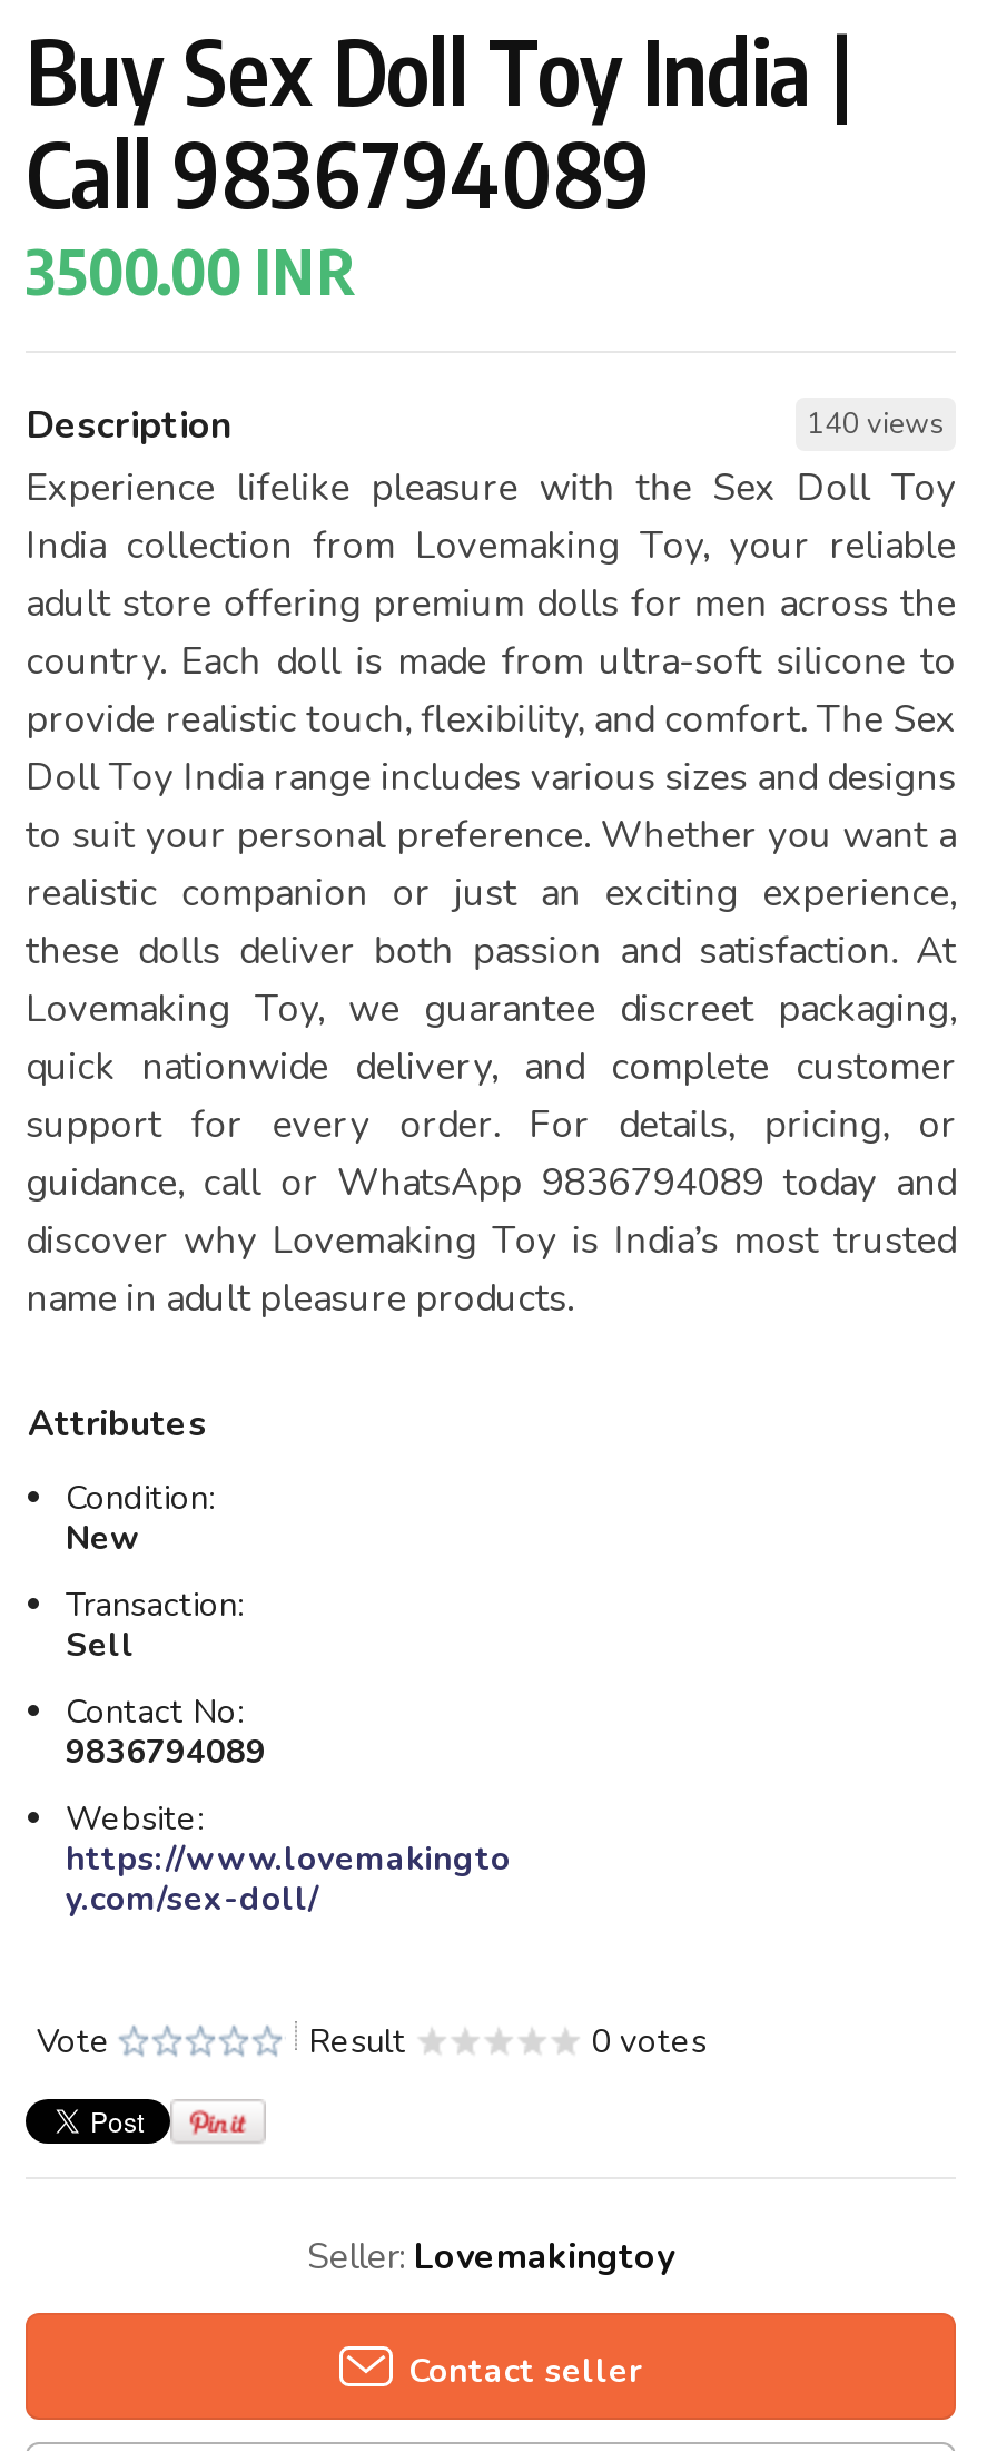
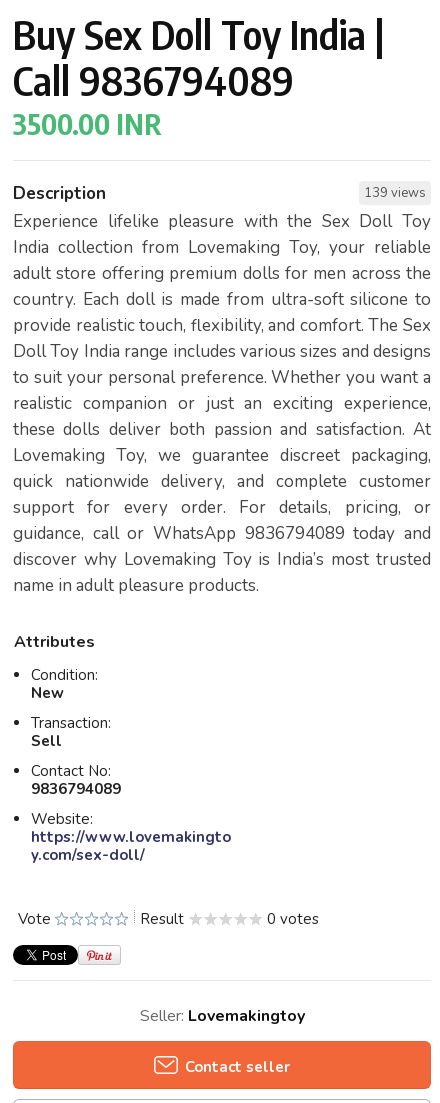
[807,403,945,443] 140 views -> [364,183,426,201] 139 views

